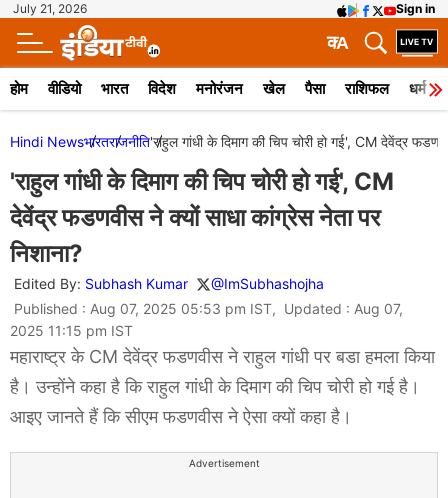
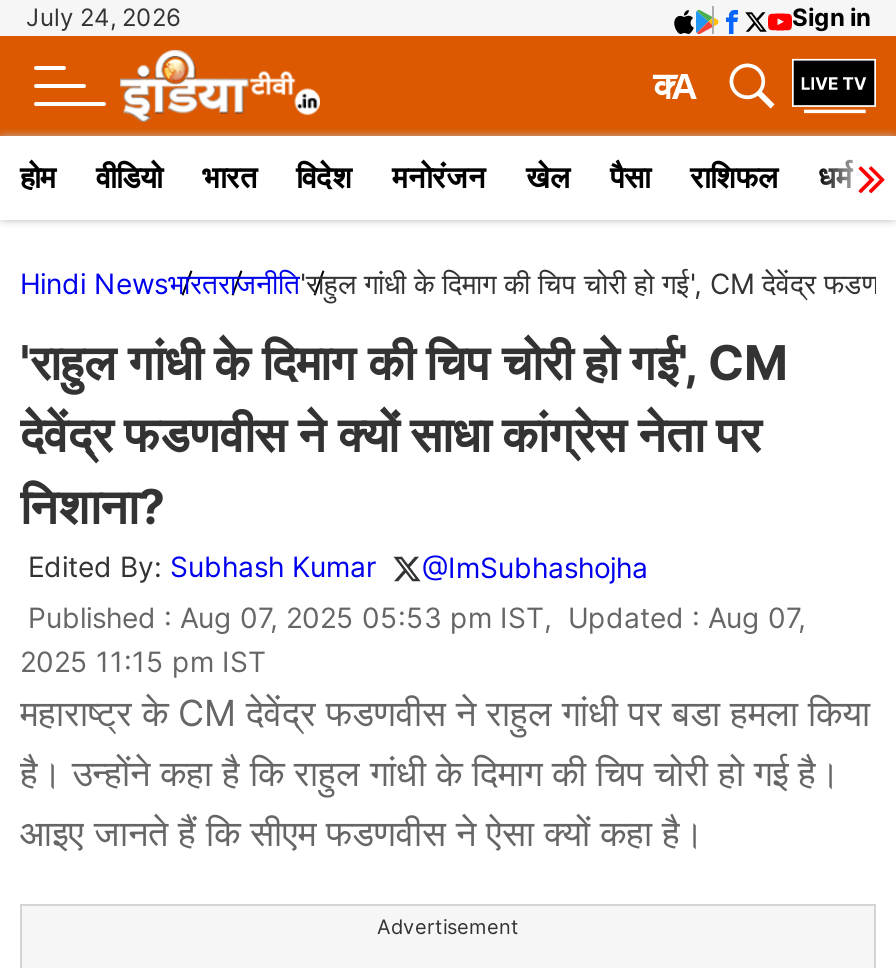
[13,1,87,16] July 21, 2026 -> [26,2,180,32] July 24, 2026

